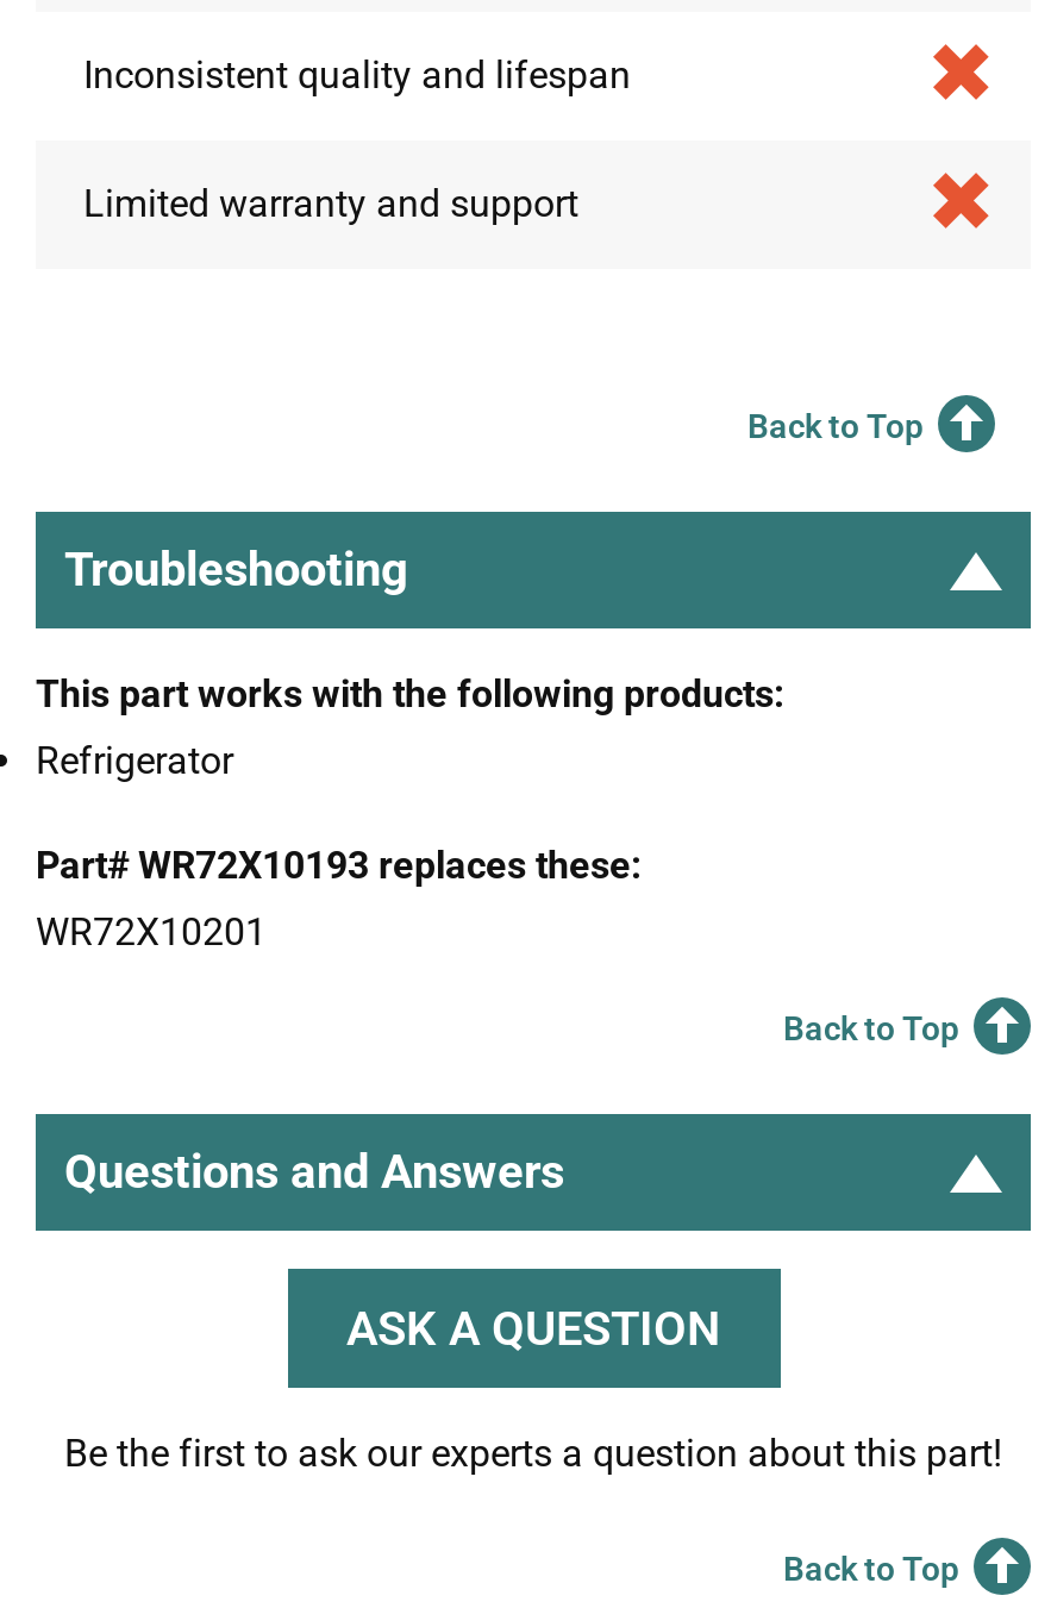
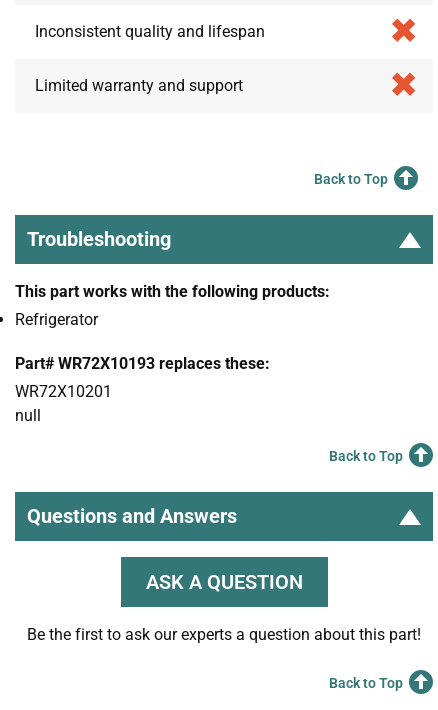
none -> [15,406,41,425] null

